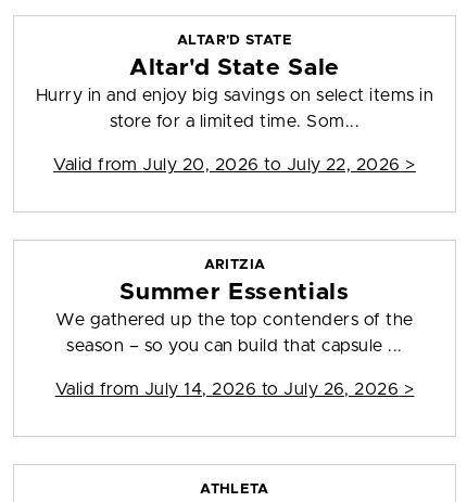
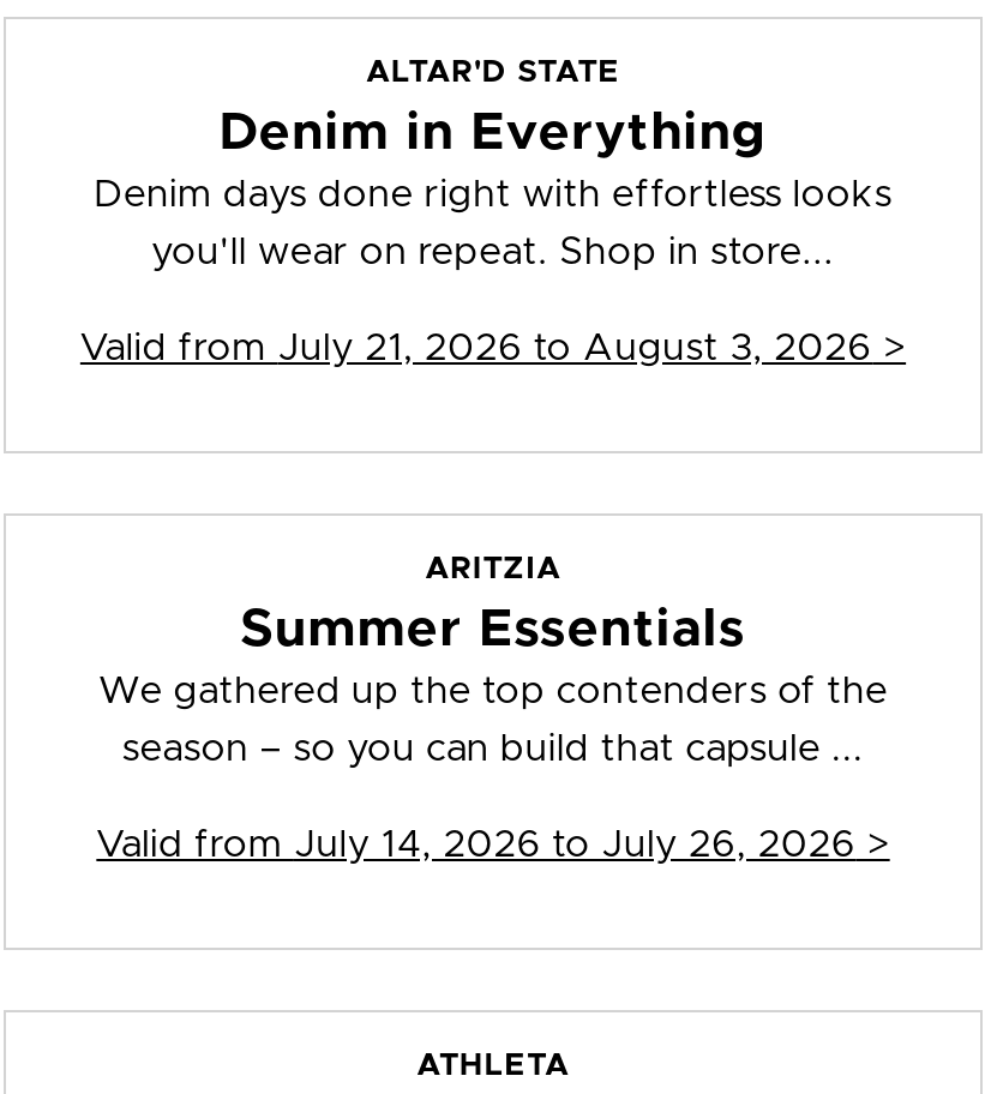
[36,57,434,104] Altar'd State Sale | Hurry in and enjoy big savings on select items in -> [94,108,892,214] Denim in Everything | Denim days done right with effortless looks
[109,113,360,130] store for a limited time. Som... -> [151,233,835,272] you'll wear on repeat. Shop in store...
[53,156,416,174] Valid from July 20, 2026 to July 22, 2026 > -> [80,329,906,368] Valid from July 21, 2026 to August 3, 2026 >

